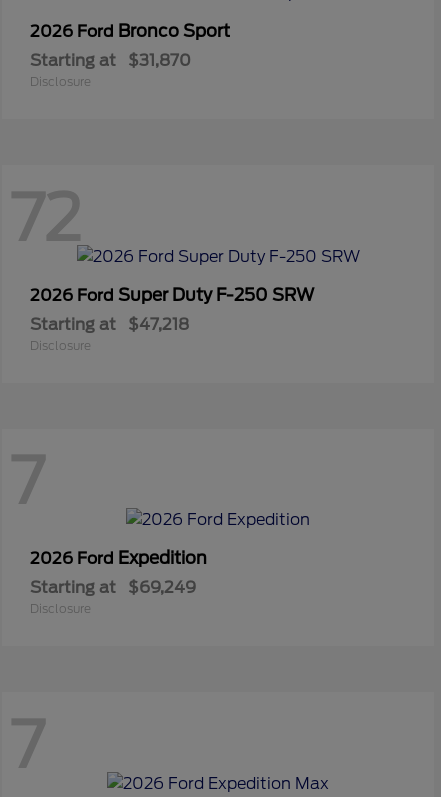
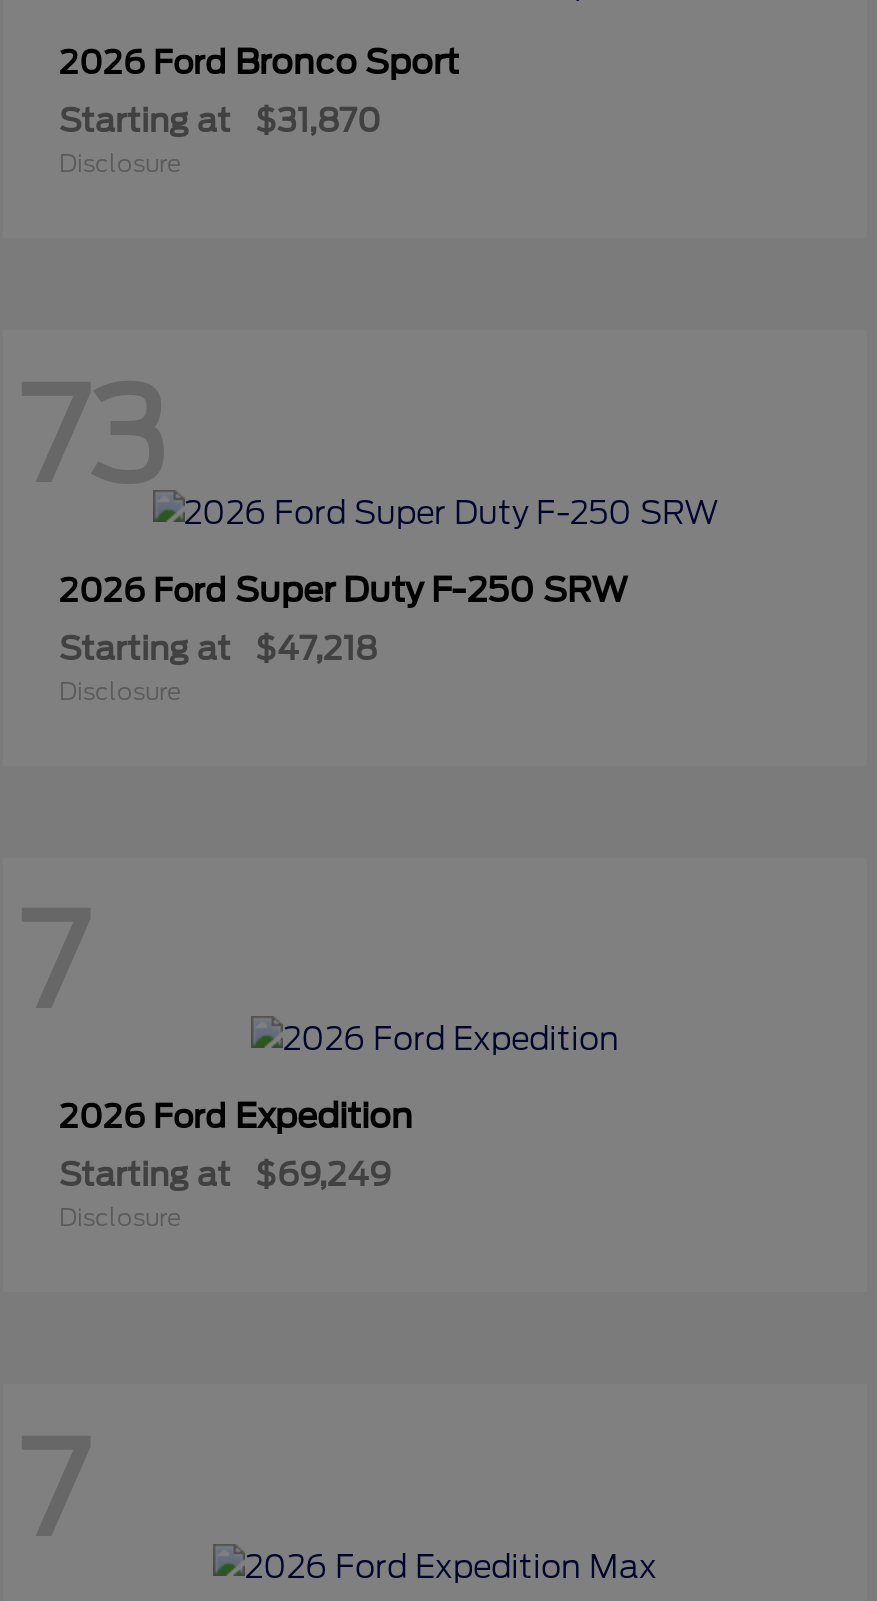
[10,180,82,256] 72 -> [19,359,167,511] 73

